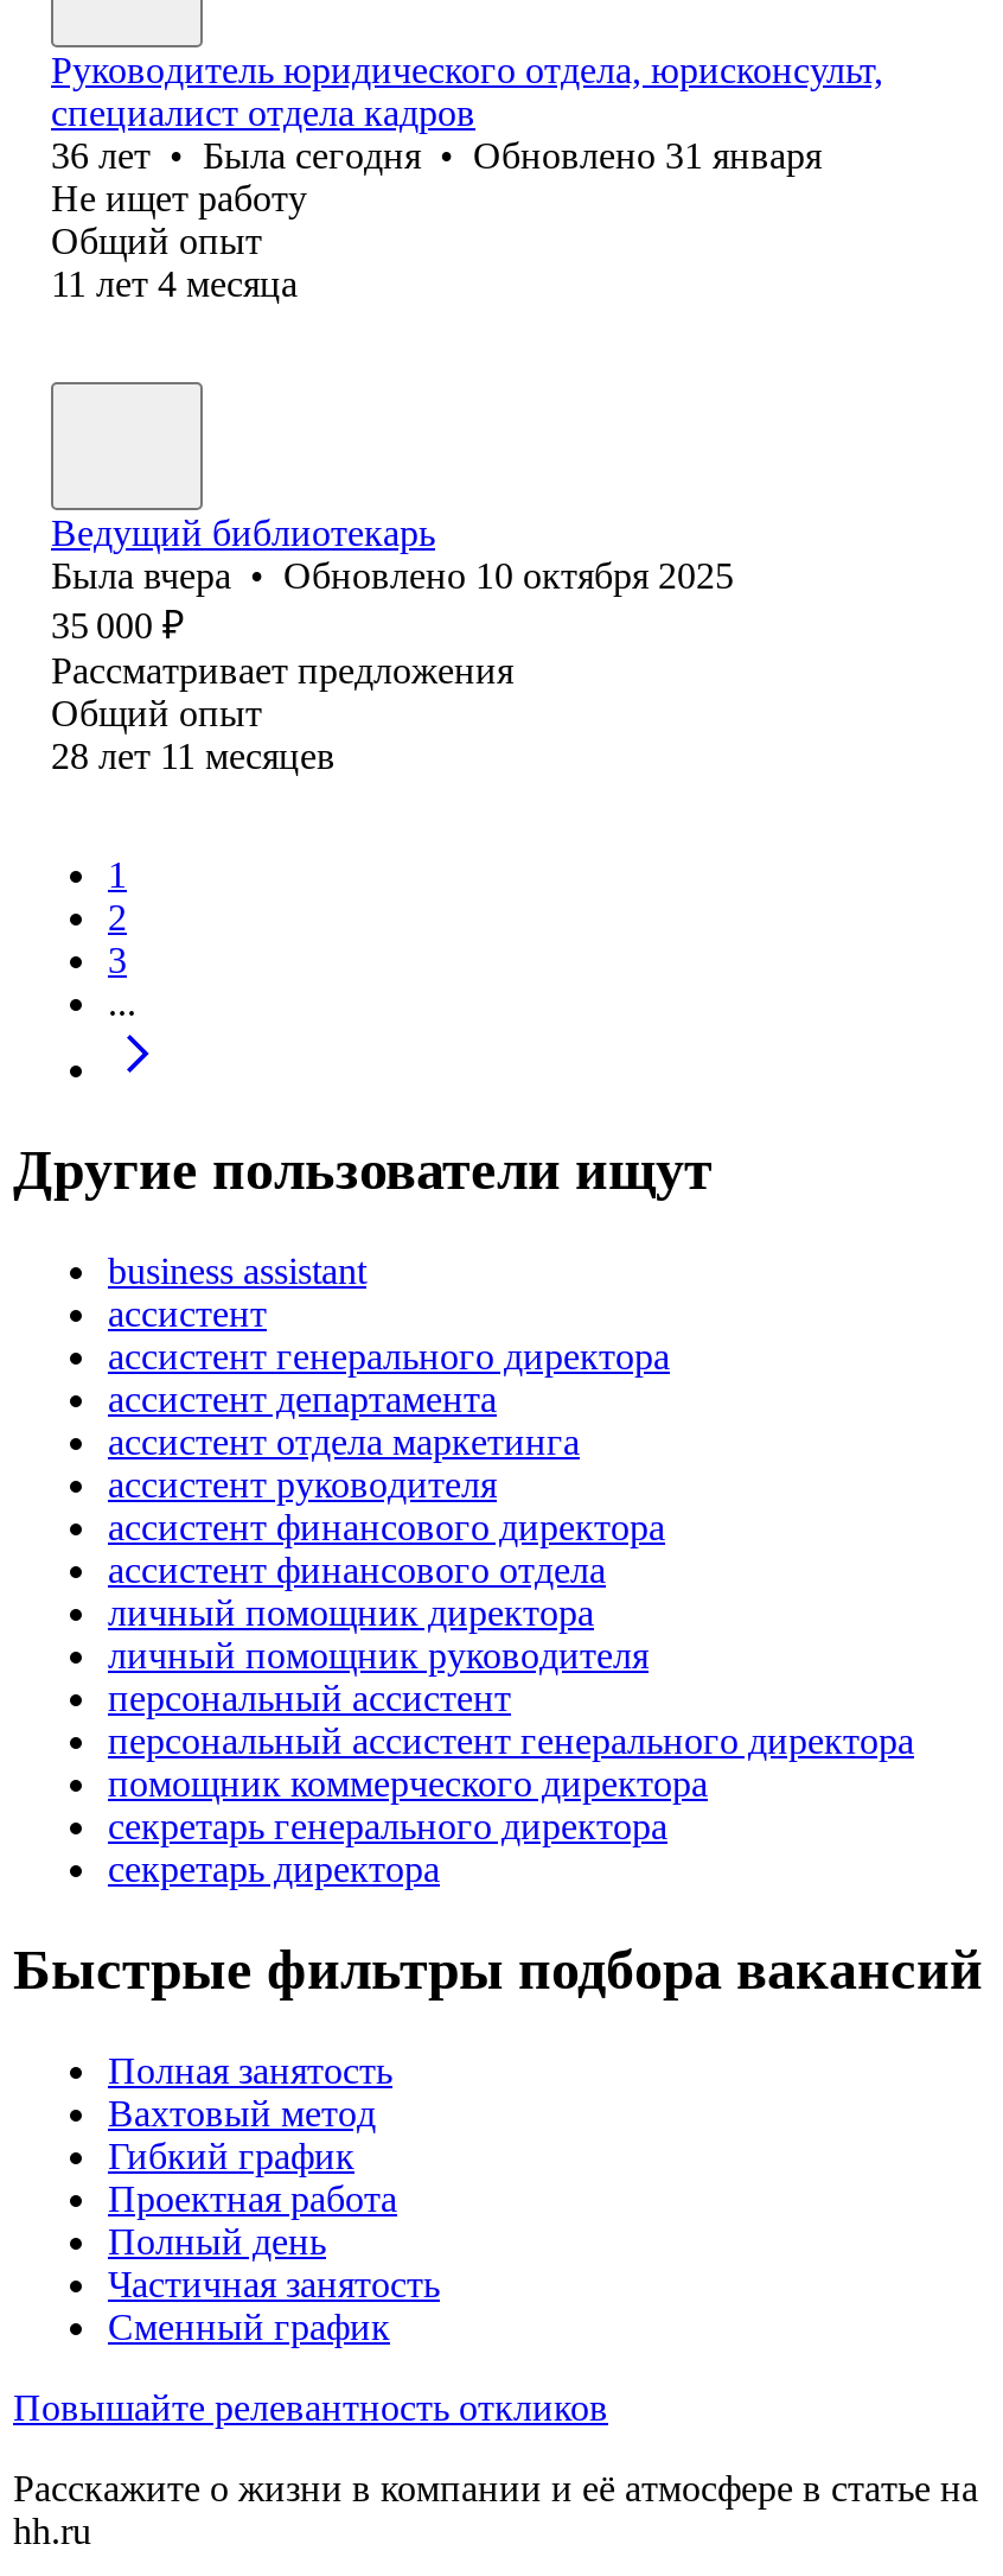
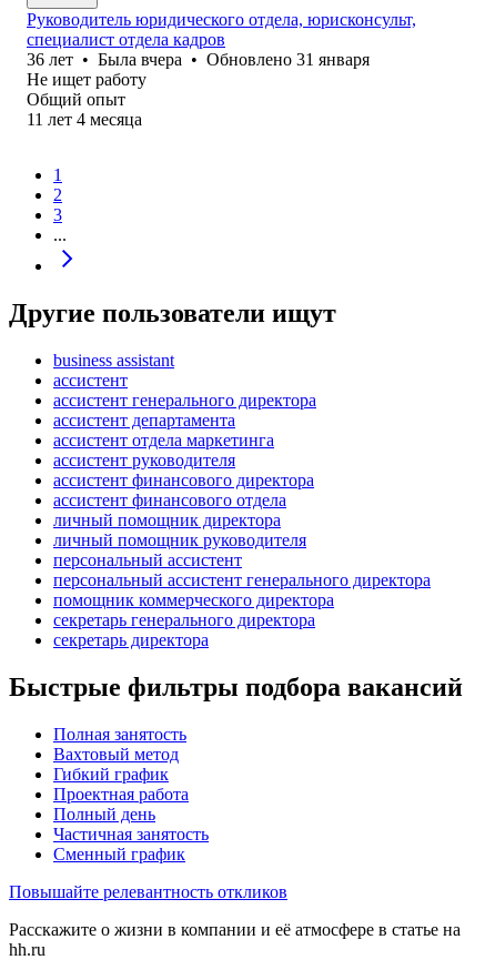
[51,135,822,175] 36 лет • Была сегодня • Обновлено 31 января -> [27,50,370,69] 36 лет • Была вчера • Обновлено 31 января
[51,512,734,776] Ведущий библиотекарь | Была вчера • Обновлено 10 октября 2025 | 35 000 ₽ | Рассматривает предложения | Общий опыт | 28 лет 11 месяцев -> none

